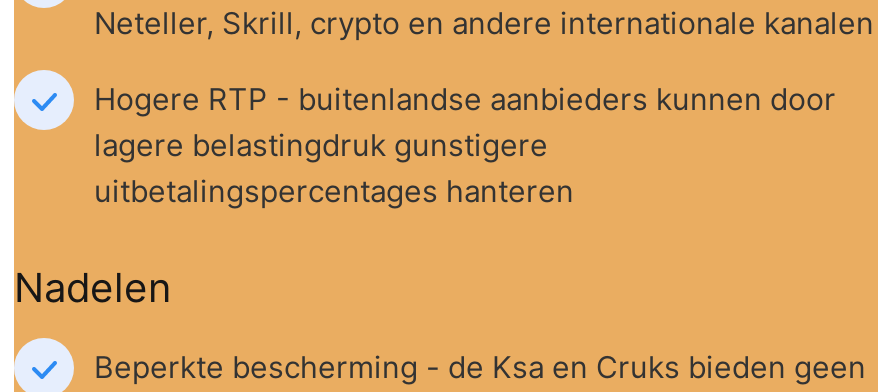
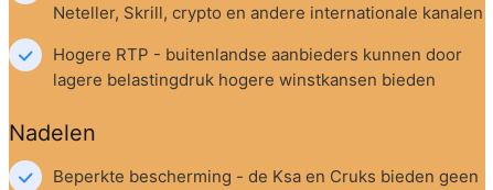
[94,126,574,210] lagere belastingdruk gunstigere | uitbetalingspercentages hanteren -> [53,69,436,90] lagere belastingdruk hogere winstkansen bieden

